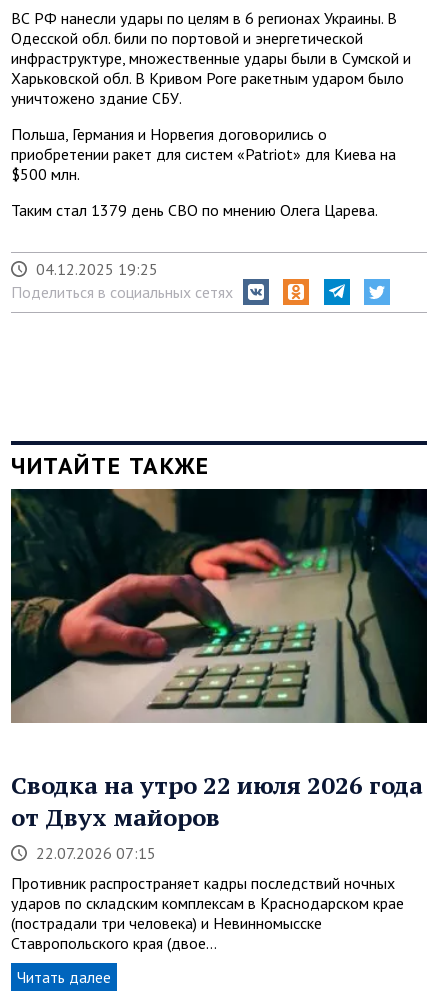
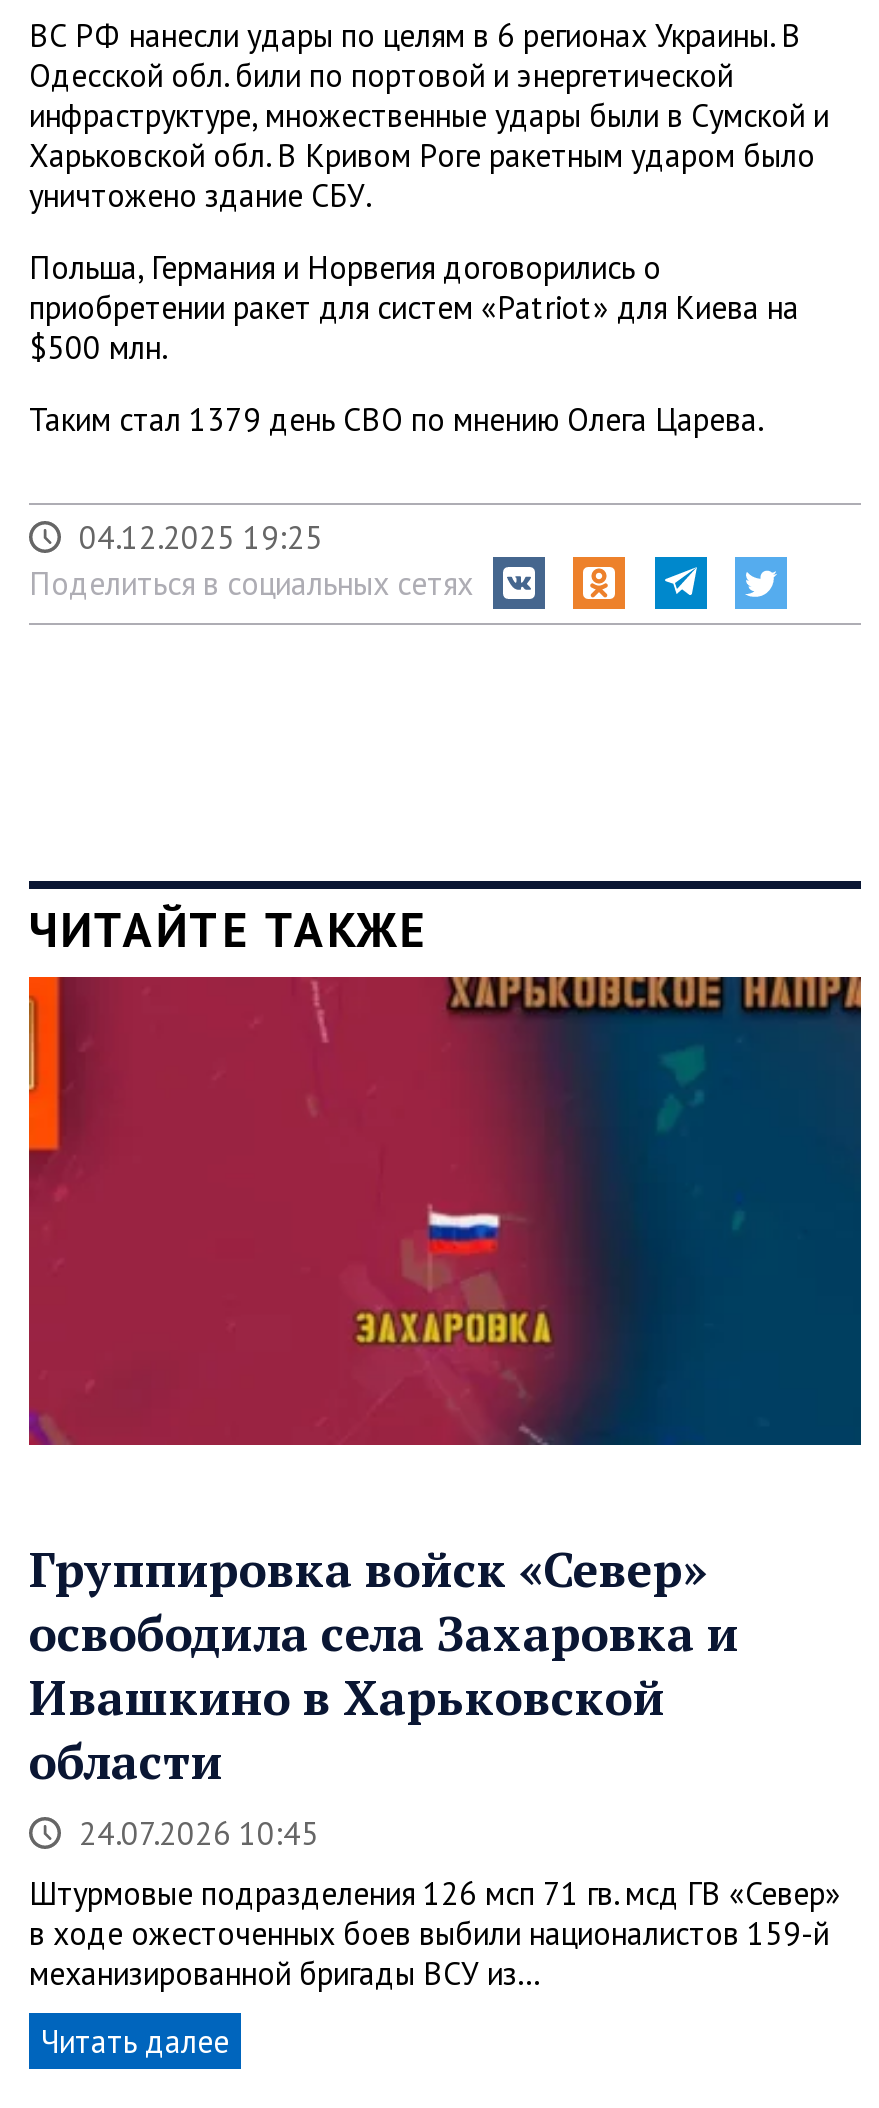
[10,488,427,724] [image] -> [27,975,863,1447] [image]
[11,769,423,863] Сводка на утро 22 июля 2026 года | от Двух майоров | 22.07.2026 07:15 -> [29,1537,739,1853] Группировка войск «Север» | освободила села Захаровка и | Ивашкино в Харьковской | области | 24.07.2026 10:45
[11,873,404,953] Противник распространяет кадры последствий ночных | ударов по складским комплексам в Краснодарском крае | (пострадали три человека) и Невинномысске | Ставропольского края (двое… -> [29,1873,841,1993] Штурмовые подразделения 126 мсп 71 гв. мсд ГВ «Север» | в ходе ожесточенных боев выбили националистов 159-й | механизированной бригады ВСУ из…

